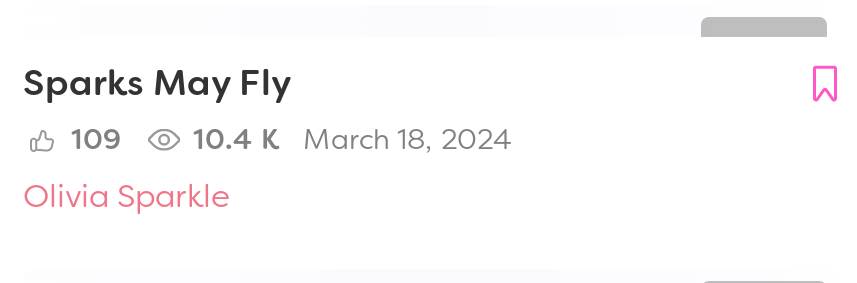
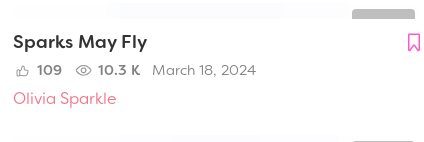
[71,121,511,157] 109 10.4 K March 18, 2024 -> [37,61,256,79] 109 10.3 K March 18, 2024

